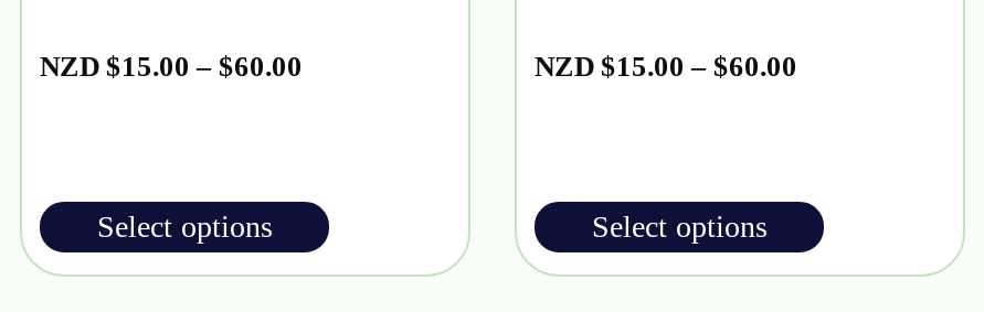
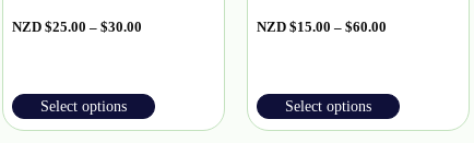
[40,49,303,82] NZD $15.00 – $60.00 -> [12,18,142,34] NZD $25.00 – $30.00

